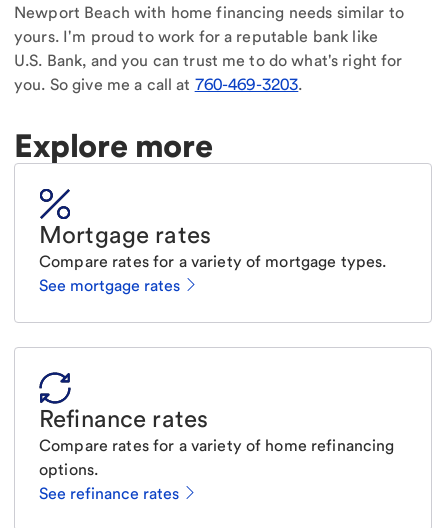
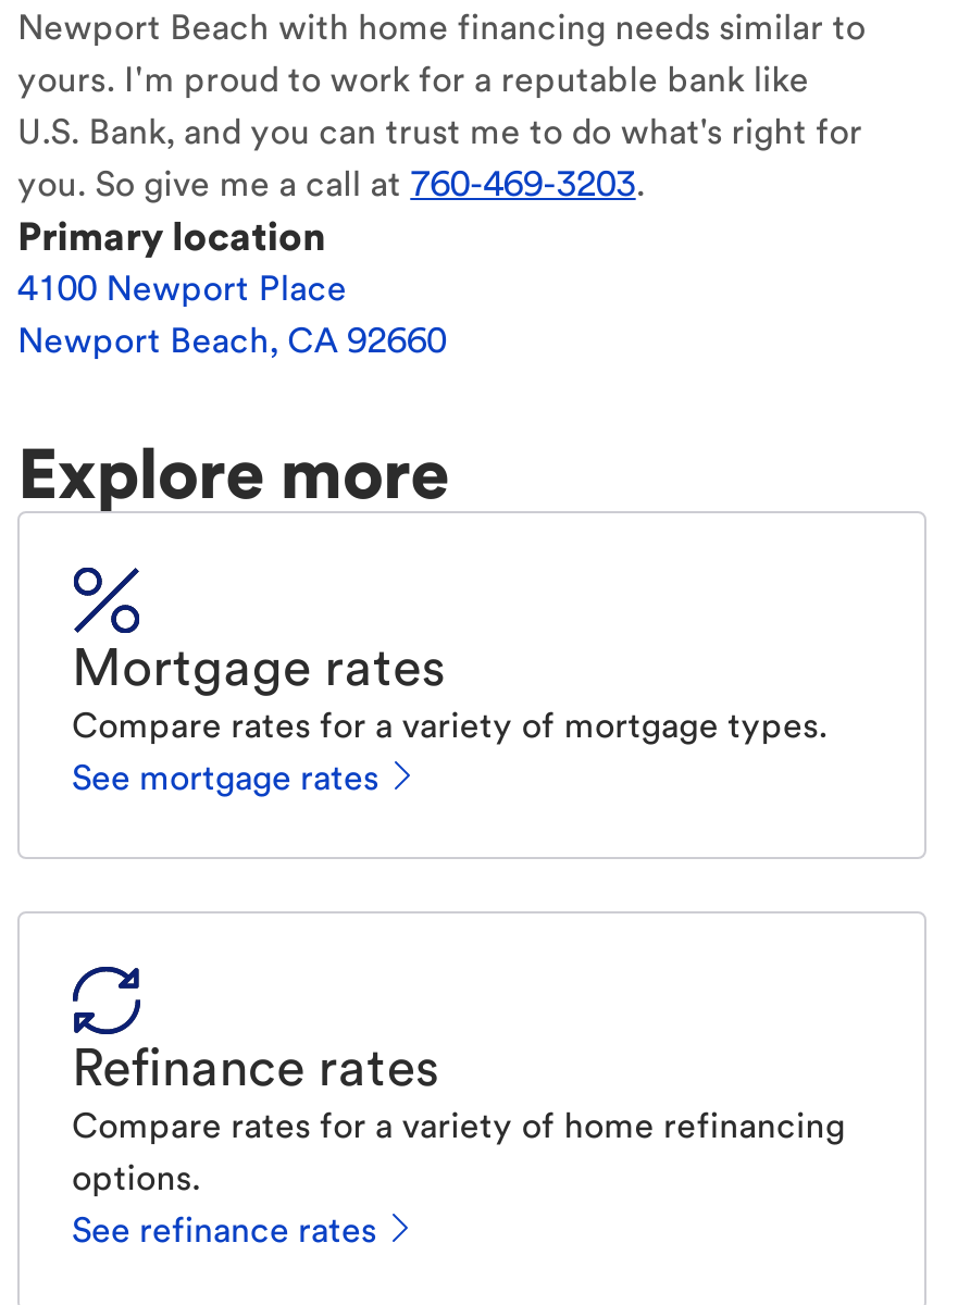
none -> [17,213,446,361] Primary location | 4100 Newport Place | Newport Beach, CA 92660

